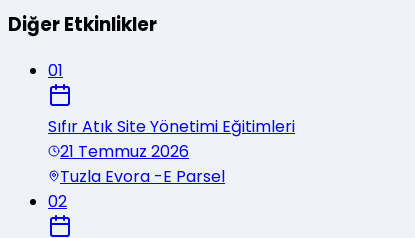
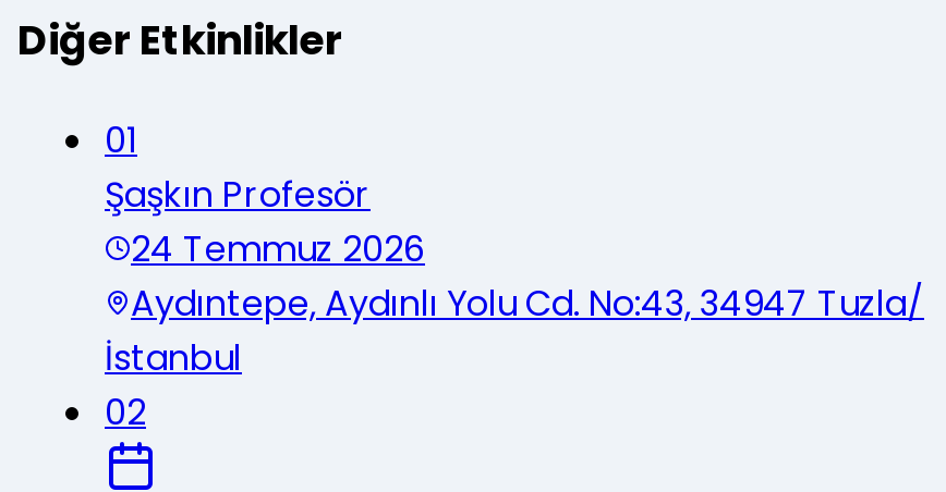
[48,115,295,188] Sıfır Atık Site Yönetimi Eğitimleri | 21 Temmuz 2026 | Tuzla Evora -E Parsel -> [105,169,924,382] Şaşkın Profesör | 24 Temmuz 2026 | Aydıntepe, Aydınlı Yolu Cd. No:43, 34947 Tuzla/ | İstanbul

